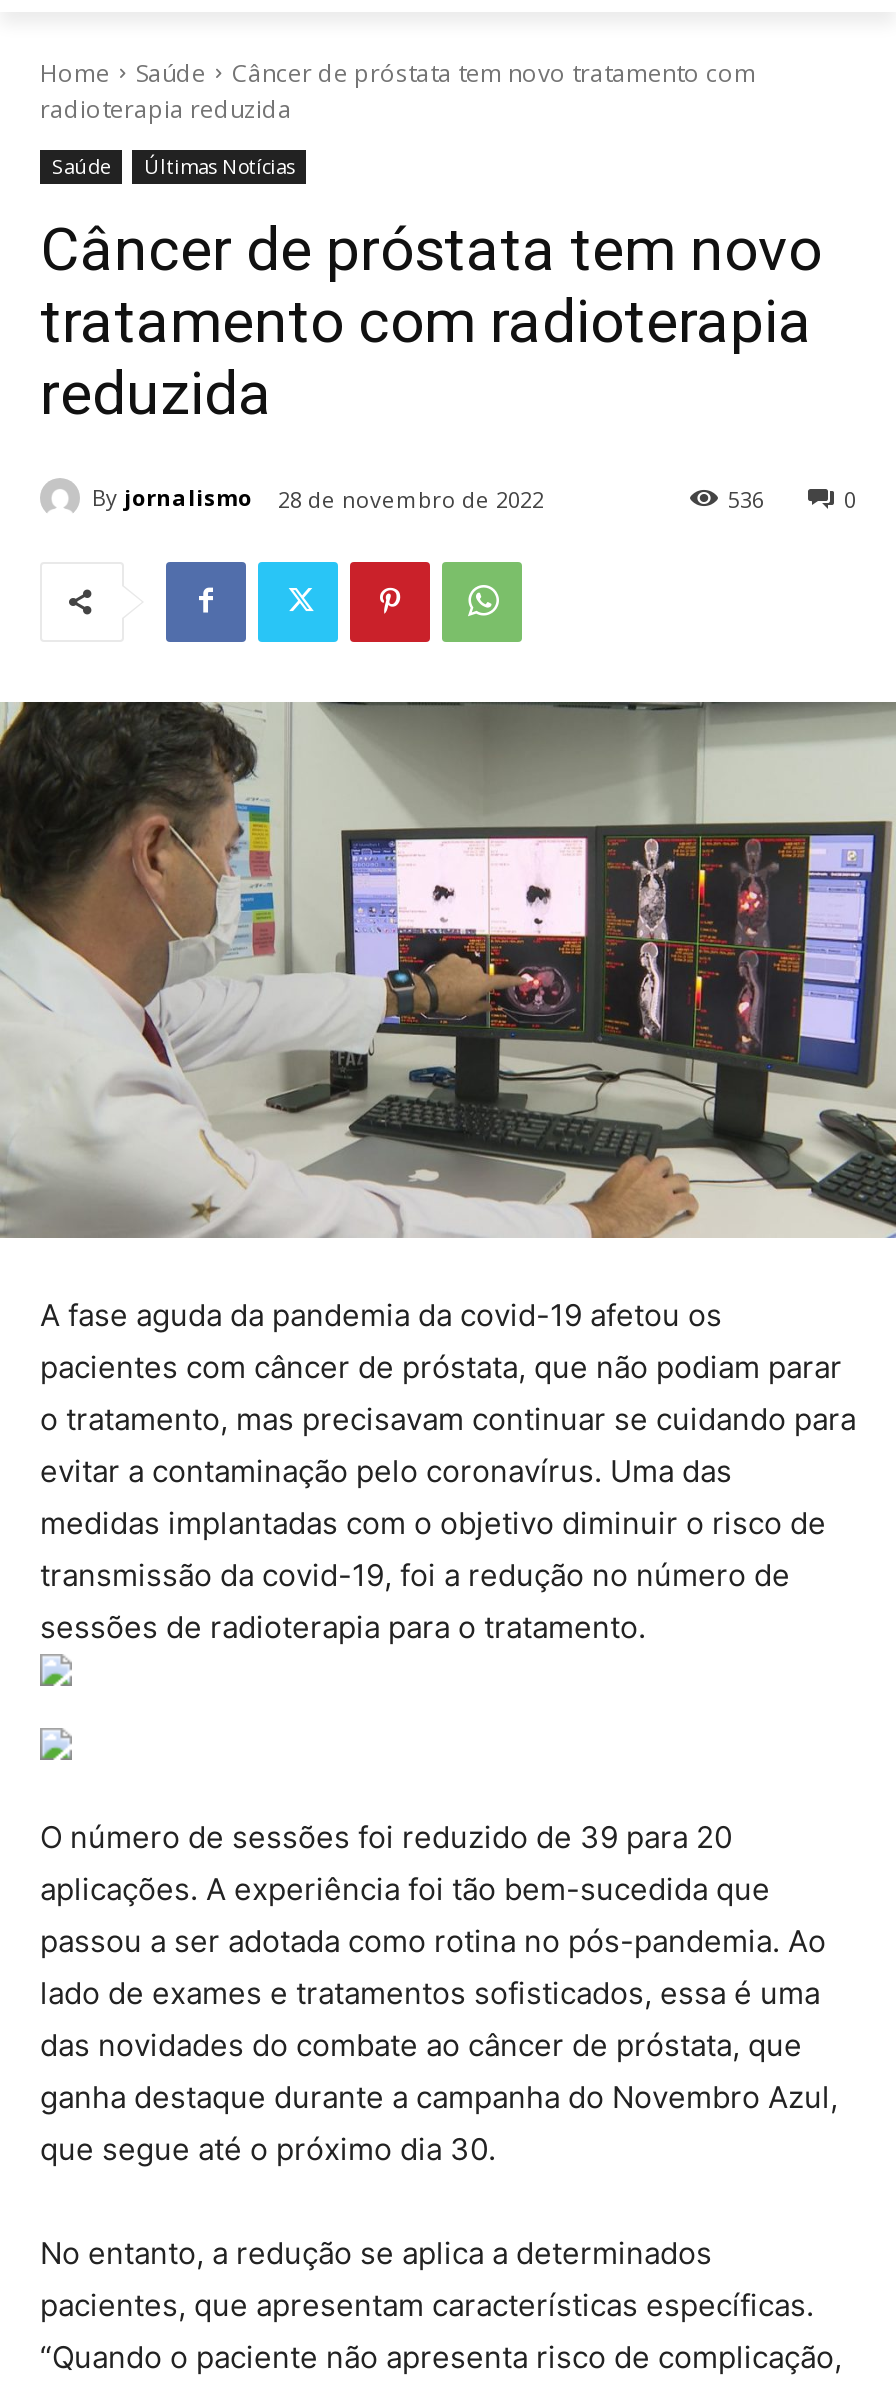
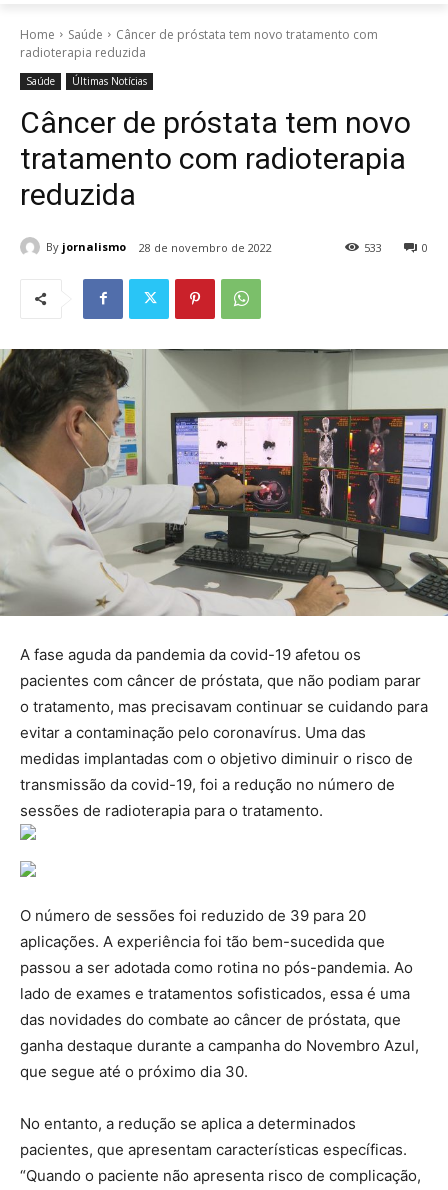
[728,483,764,513] 536 -> [364,240,382,255] 533

